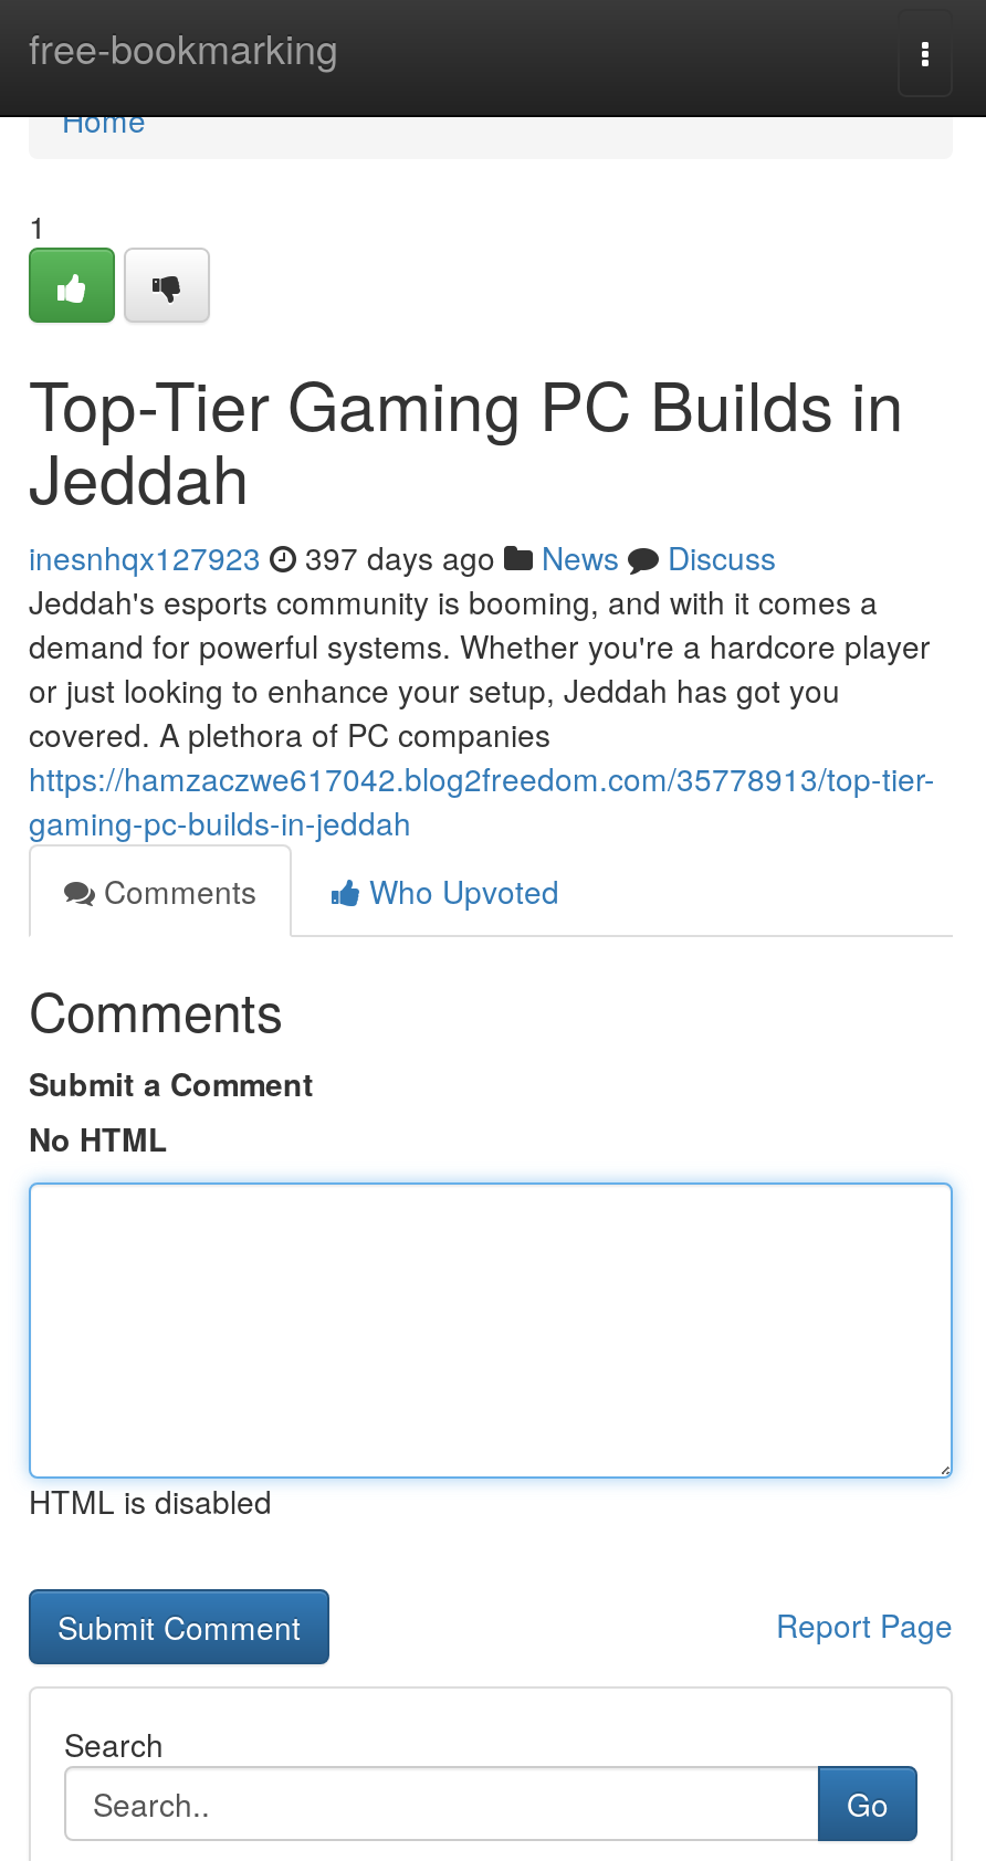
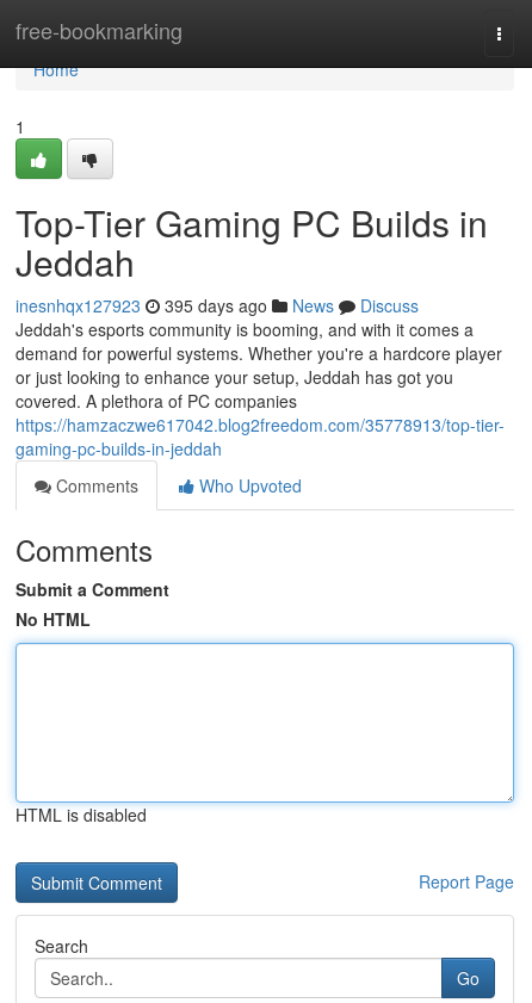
[29,535,776,579] inesnhqx127923 397 days ago News Discuss -> [16,293,419,317] inesnhqx127923 395 days ago News Discuss

